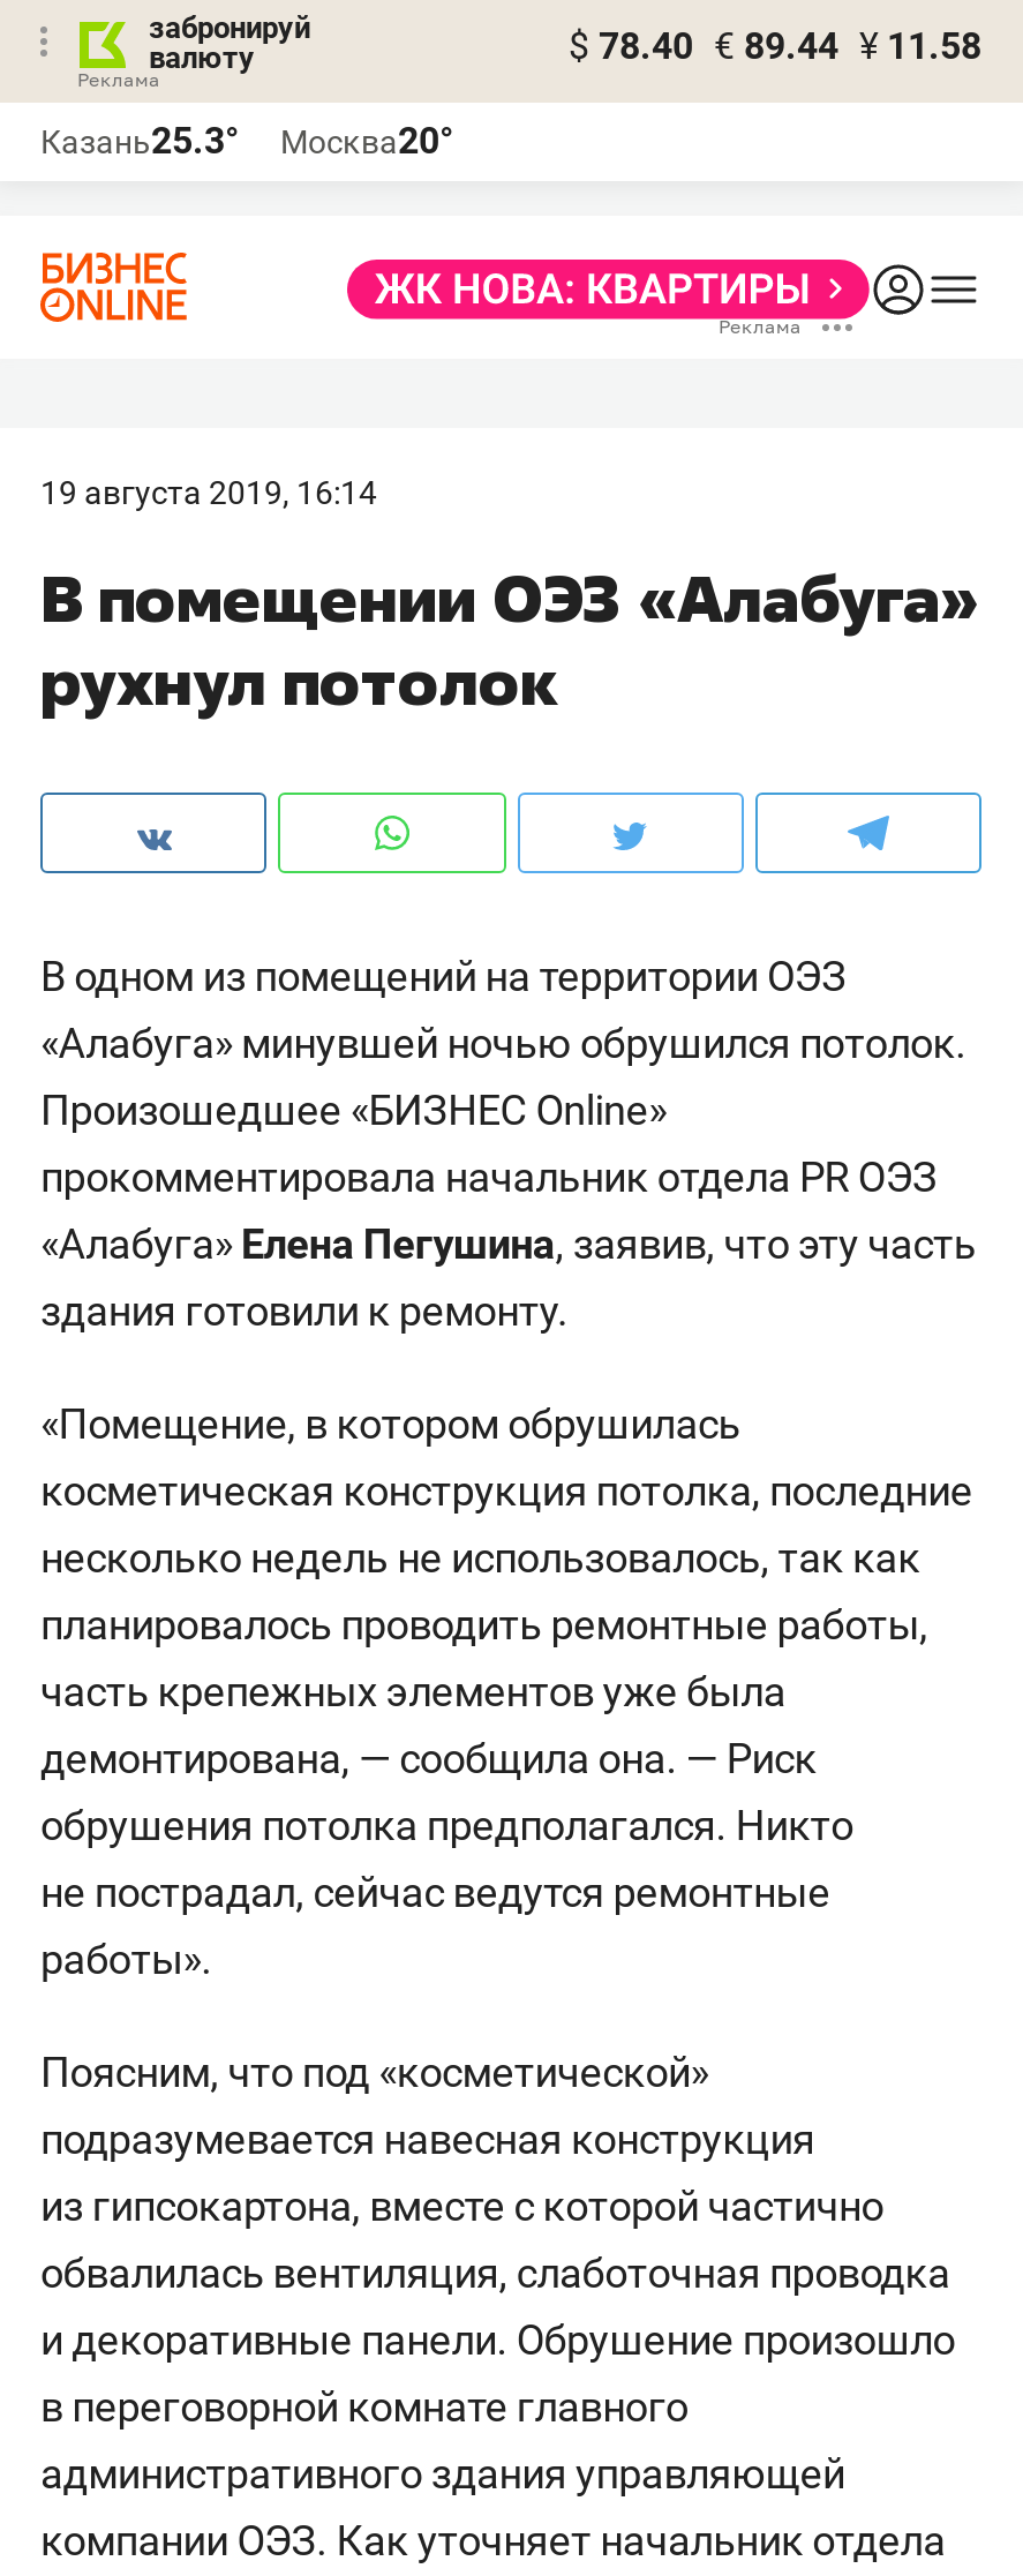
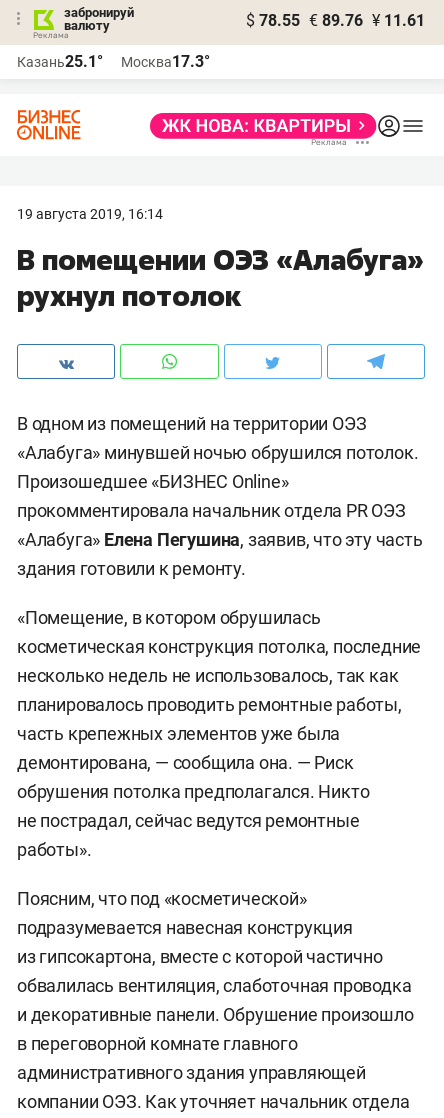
[569,24,981,68] $ 78.40 € 89.44 ¥ 11.58 -> [246,11,425,30] $ 78.55 € 89.76 ¥ 11.61
[40,119,239,163] Казань25.3° -> [17,52,103,71] Казань25.1°
[280,119,453,163] Москва20° -> [121,52,210,71] Москва17.3°

